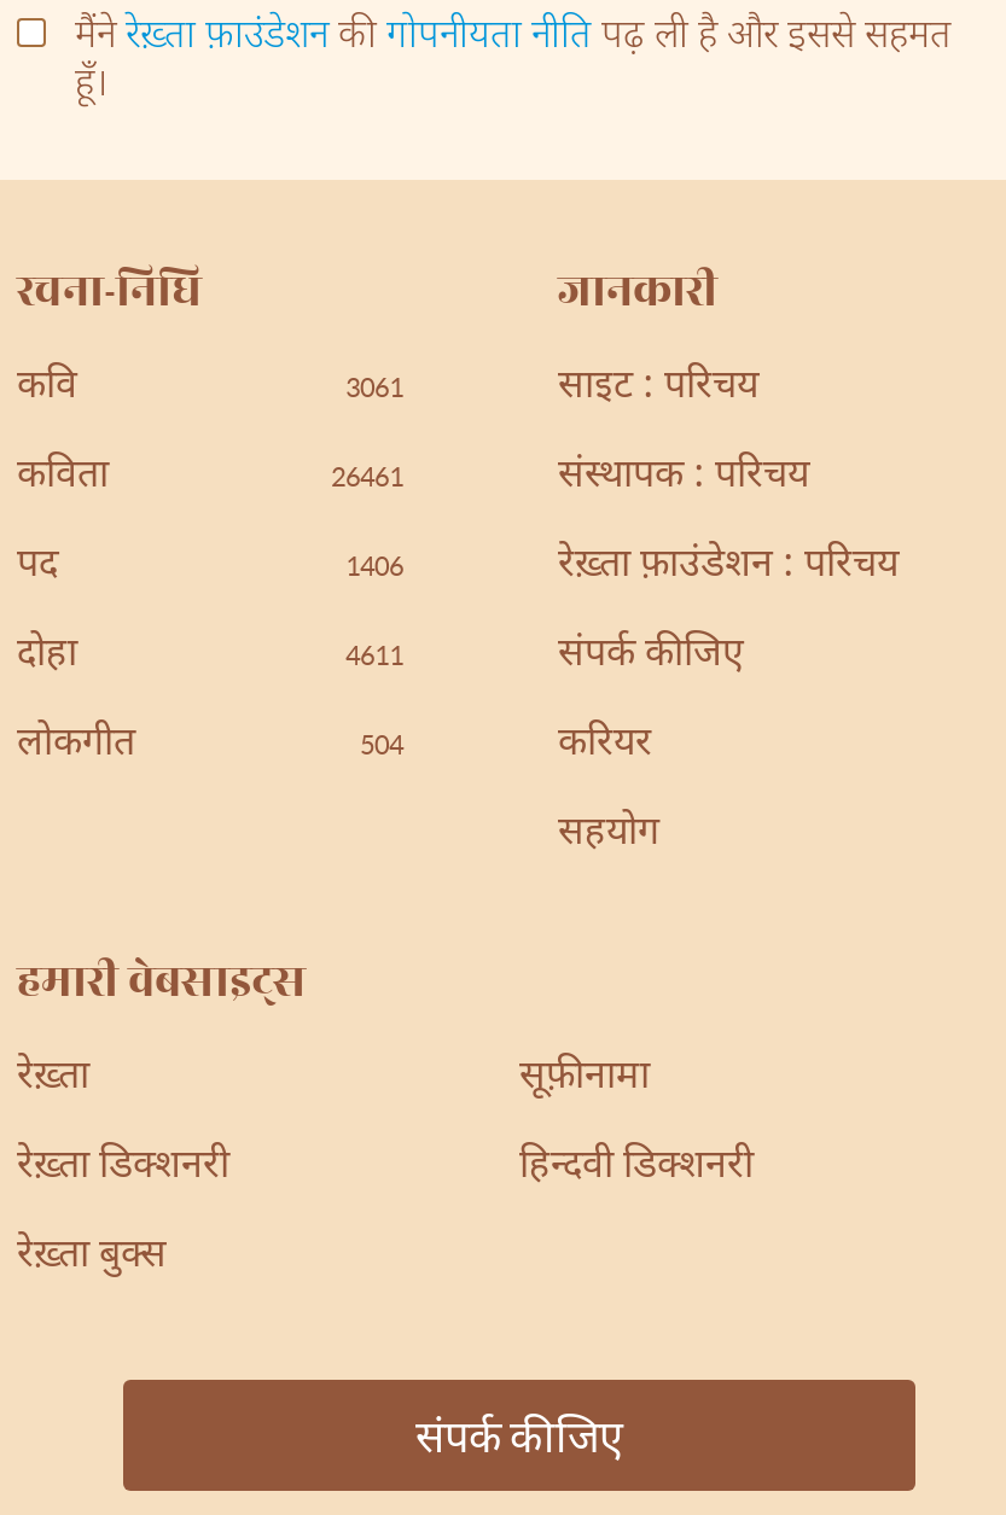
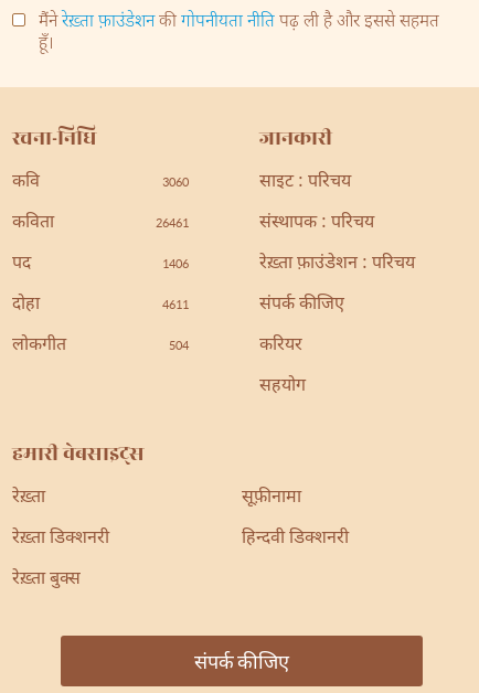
[345,372,403,401] 3061 -> [162,175,189,188] 3060

